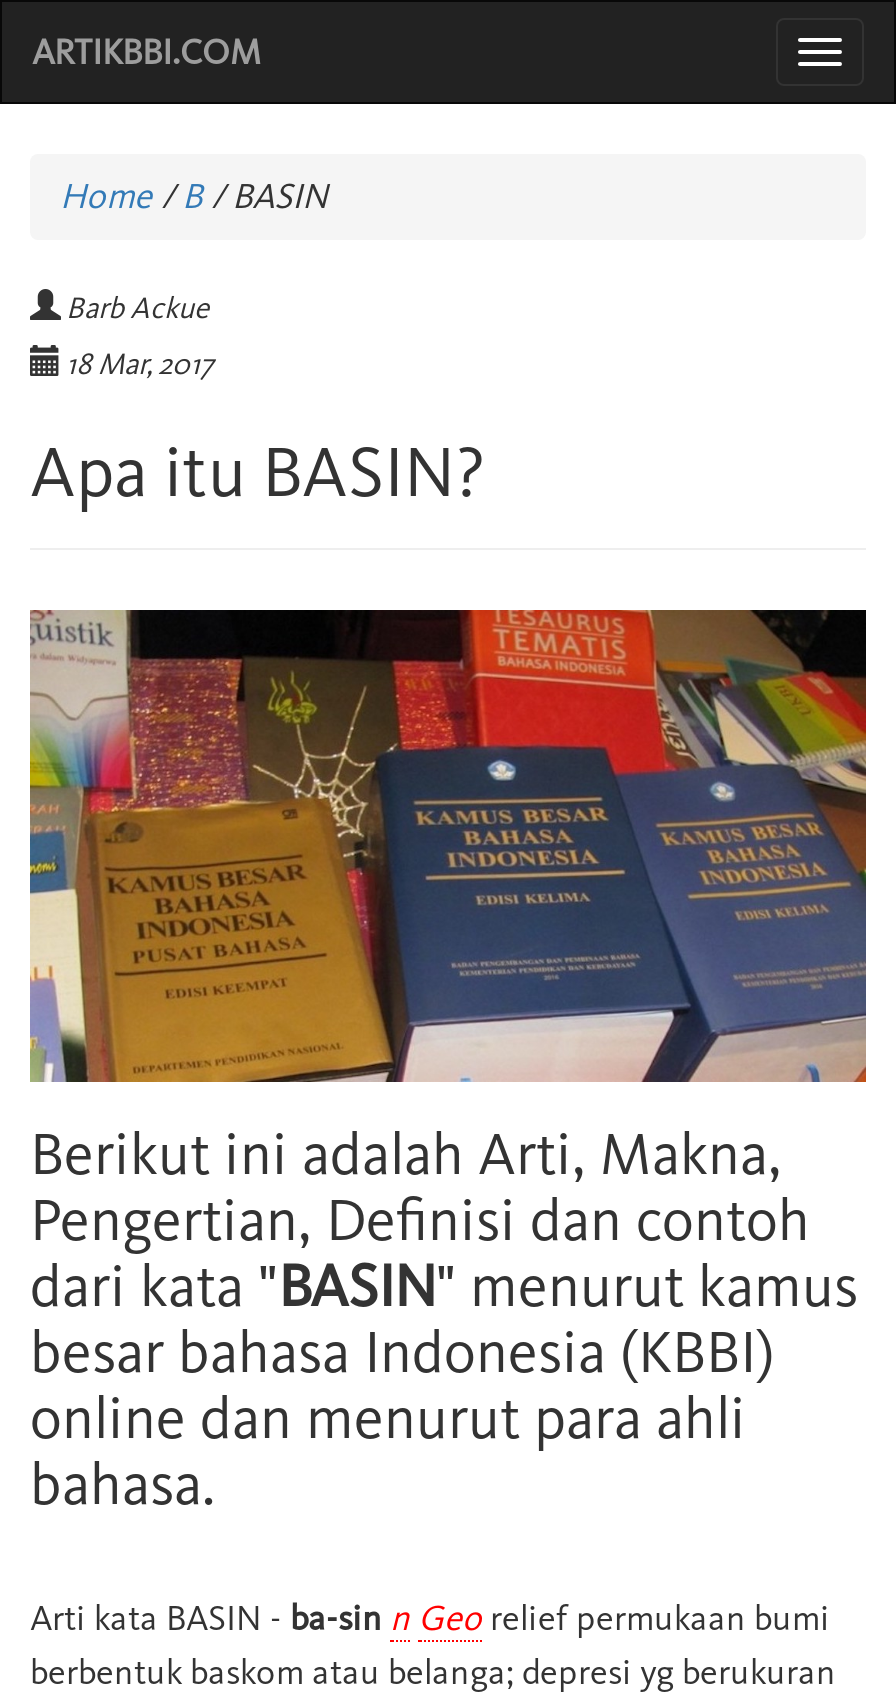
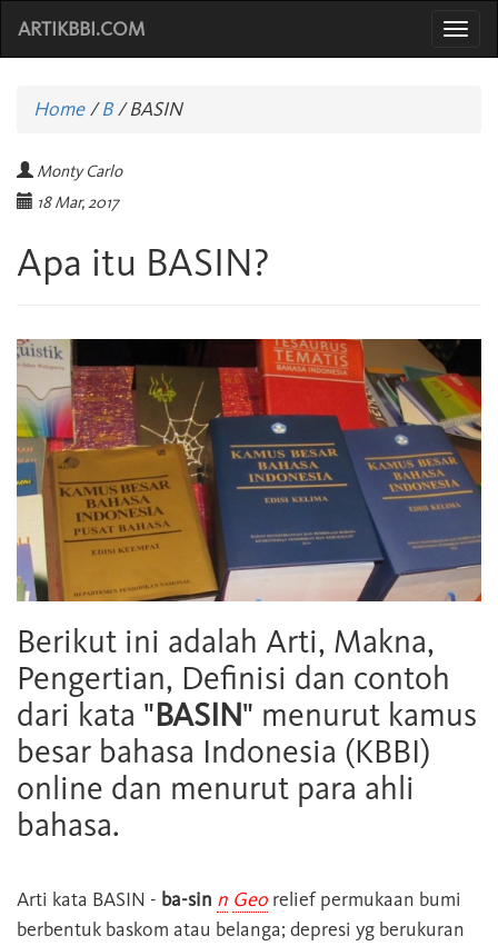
[66,290,208,326] Barb Ackue -> [37,161,122,181] Monty Carlo

